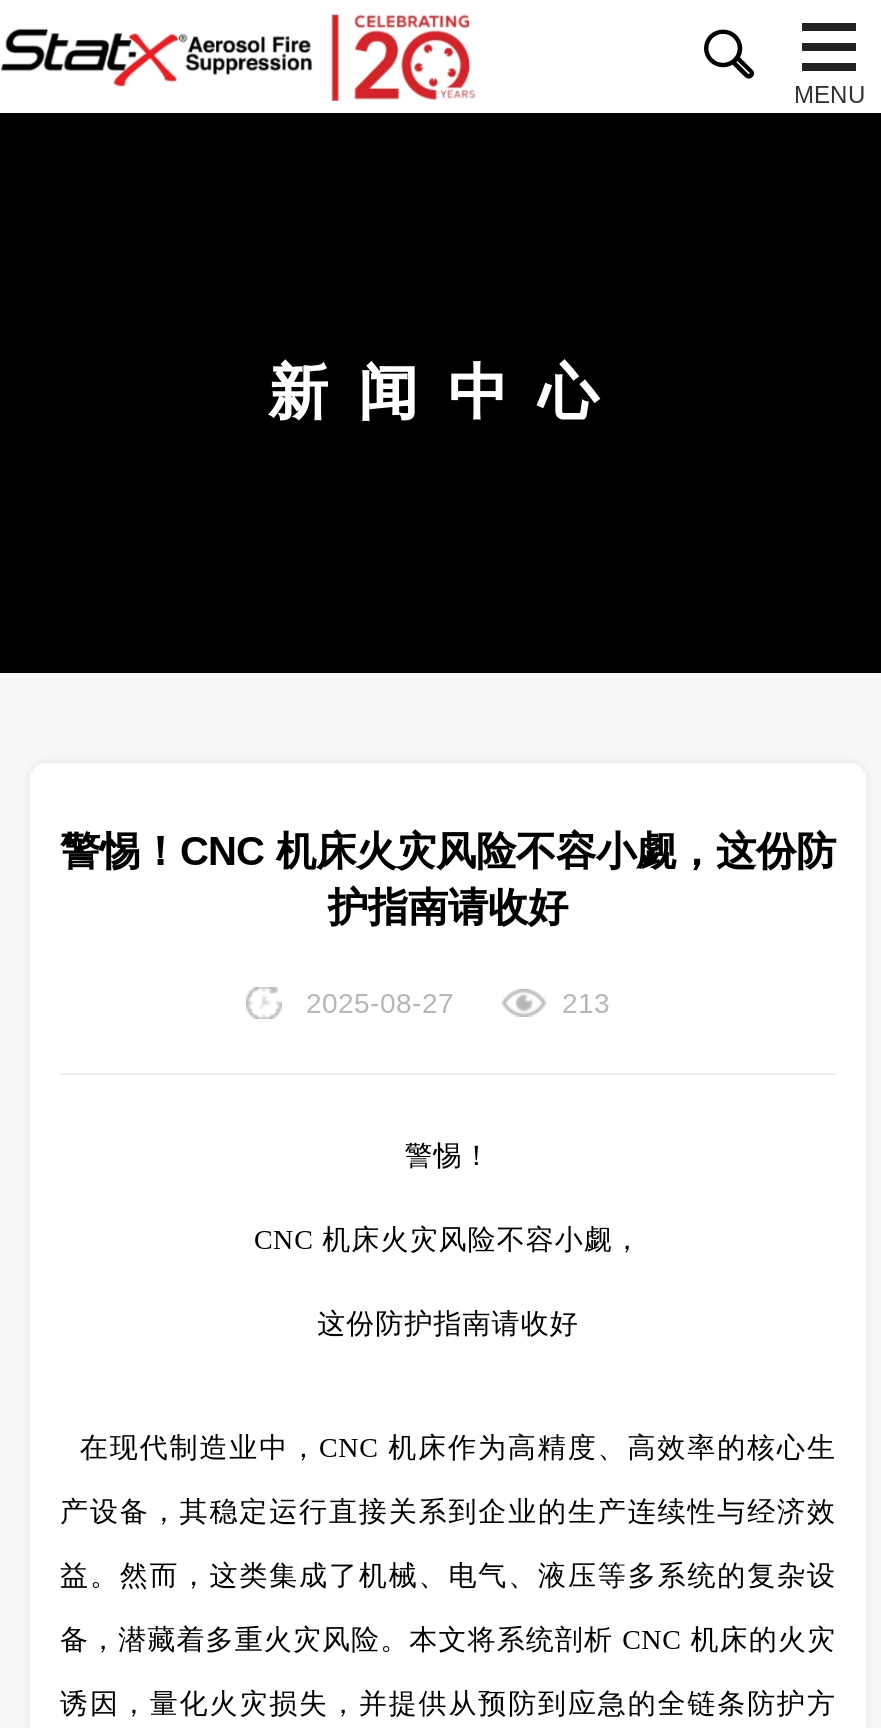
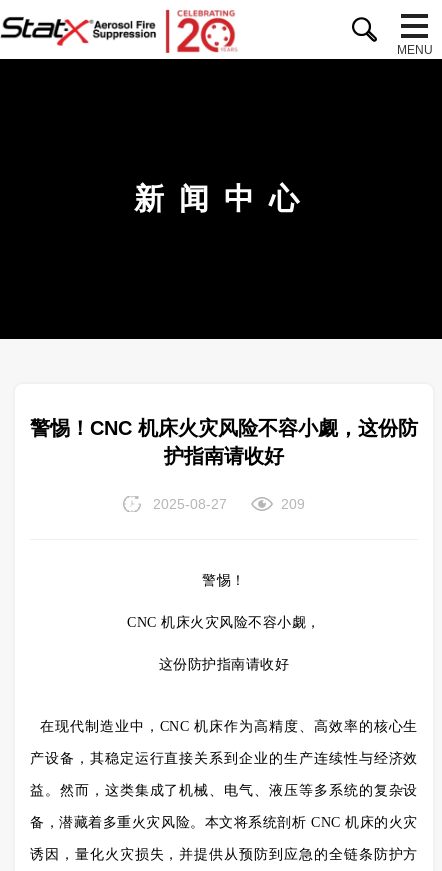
[562,987,610,1019] 213 -> [281,496,305,512] 209

